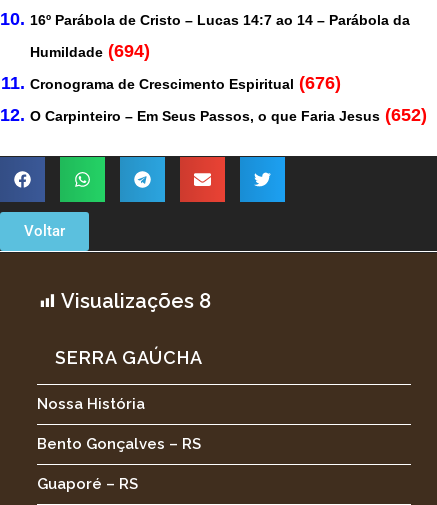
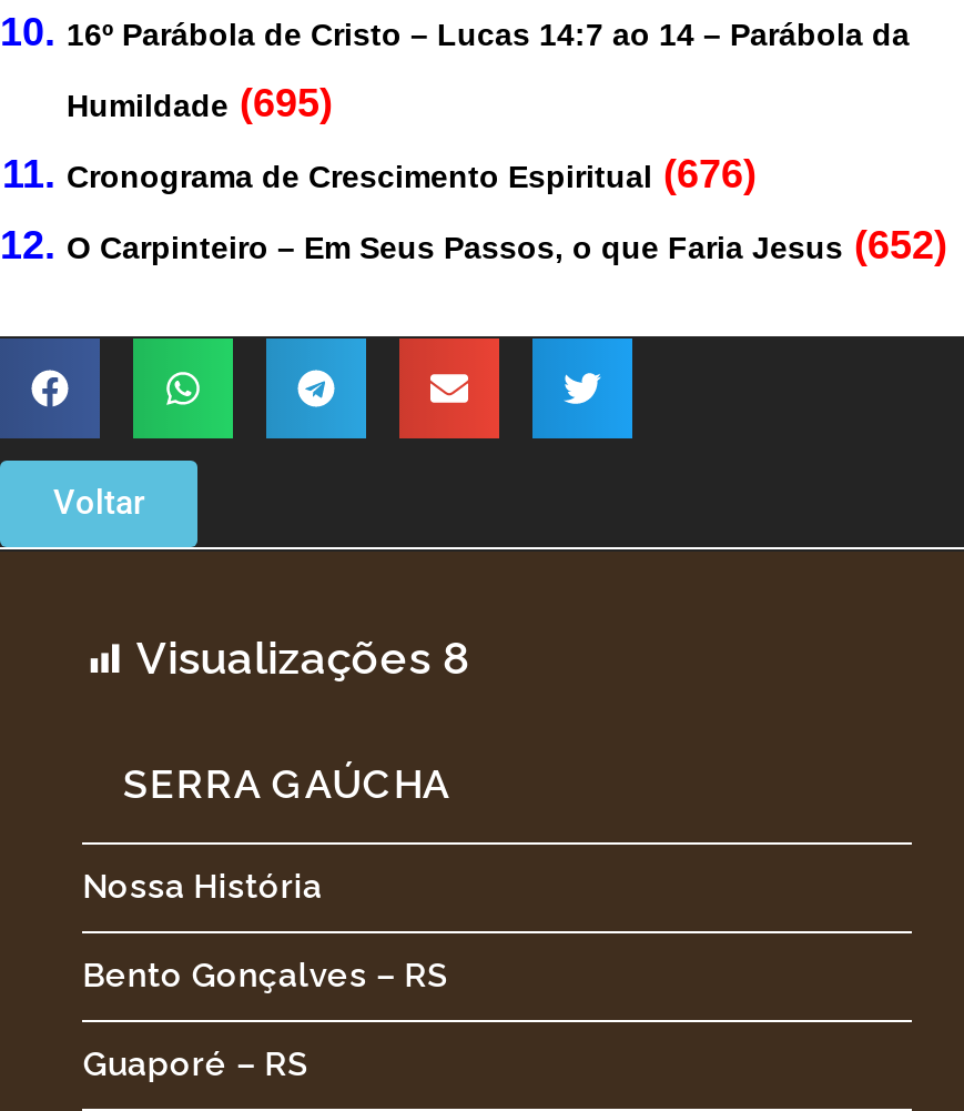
[30,41,150,61] Humildade (694) -> [67,81,333,125] Humildade (695)

